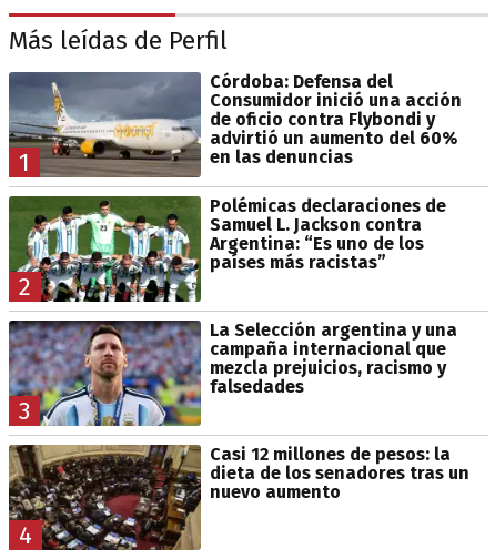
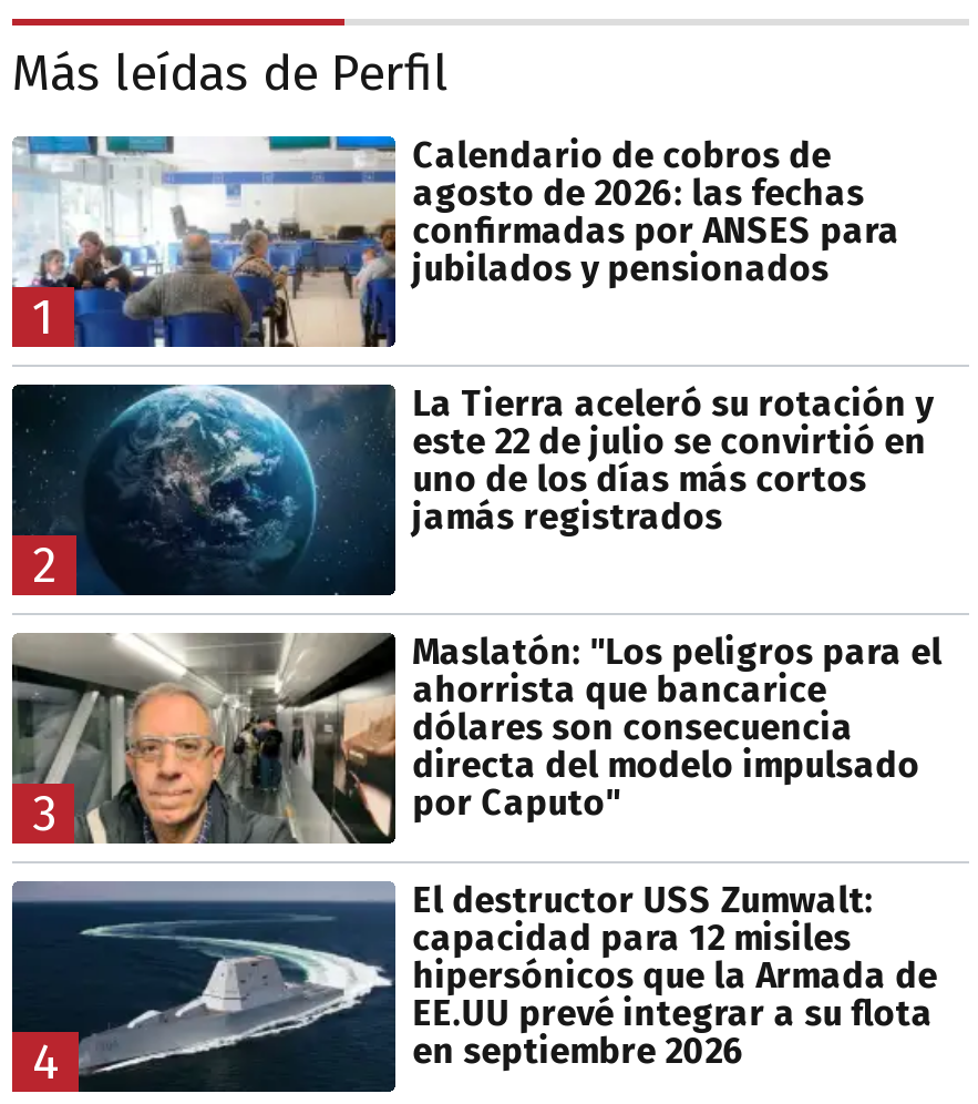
[8,71,461,179] [image] | Córdoba: Defensa del | Consumidor inició una acción | de oficio contra Flybondi y | advirtió un aumento del 60% | en las denuncias -> [12,133,900,349] [image] | Calendario de cobros de | agosto de 2026: las fechas | confirmadas por ANSES para | jubilados y pensionados
[9,195,446,303] [image] | Polémicas declaraciones de | Samuel L. Jackson contra | Argentina: “Es uno de los | países más racistas” -> [12,382,933,597] [image] | La Tierra aceleró su rotación y | este 22 de julio se convirtió en | uno de los días más cortos | jamás registrados
[8,319,457,427] [image] | La Selección argentina y una | campaña internacional que | mezcla prejuicios, racismo y | falsedades -> [10,630,942,846] [image] | Maslatón: "Los peligros para el | ahorrista que bancarice | dólares son consecuencia | directa del modelo impulsado | por Caputo"
[8,443,469,551] [image] | Casi 12 millones de pesos: la | dieta de los senadores tras un | nuevo aumento -> [10,879,938,1094] [image] | El destructor USS Zumwalt: | capacidad para 12 misiles | hipersónicos que la Armada de | EE.UU prevé integrar a su flota | en septiembre 2026

